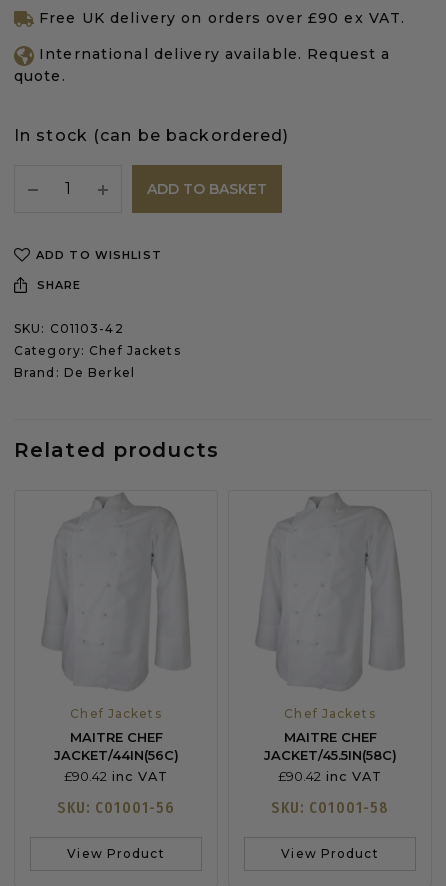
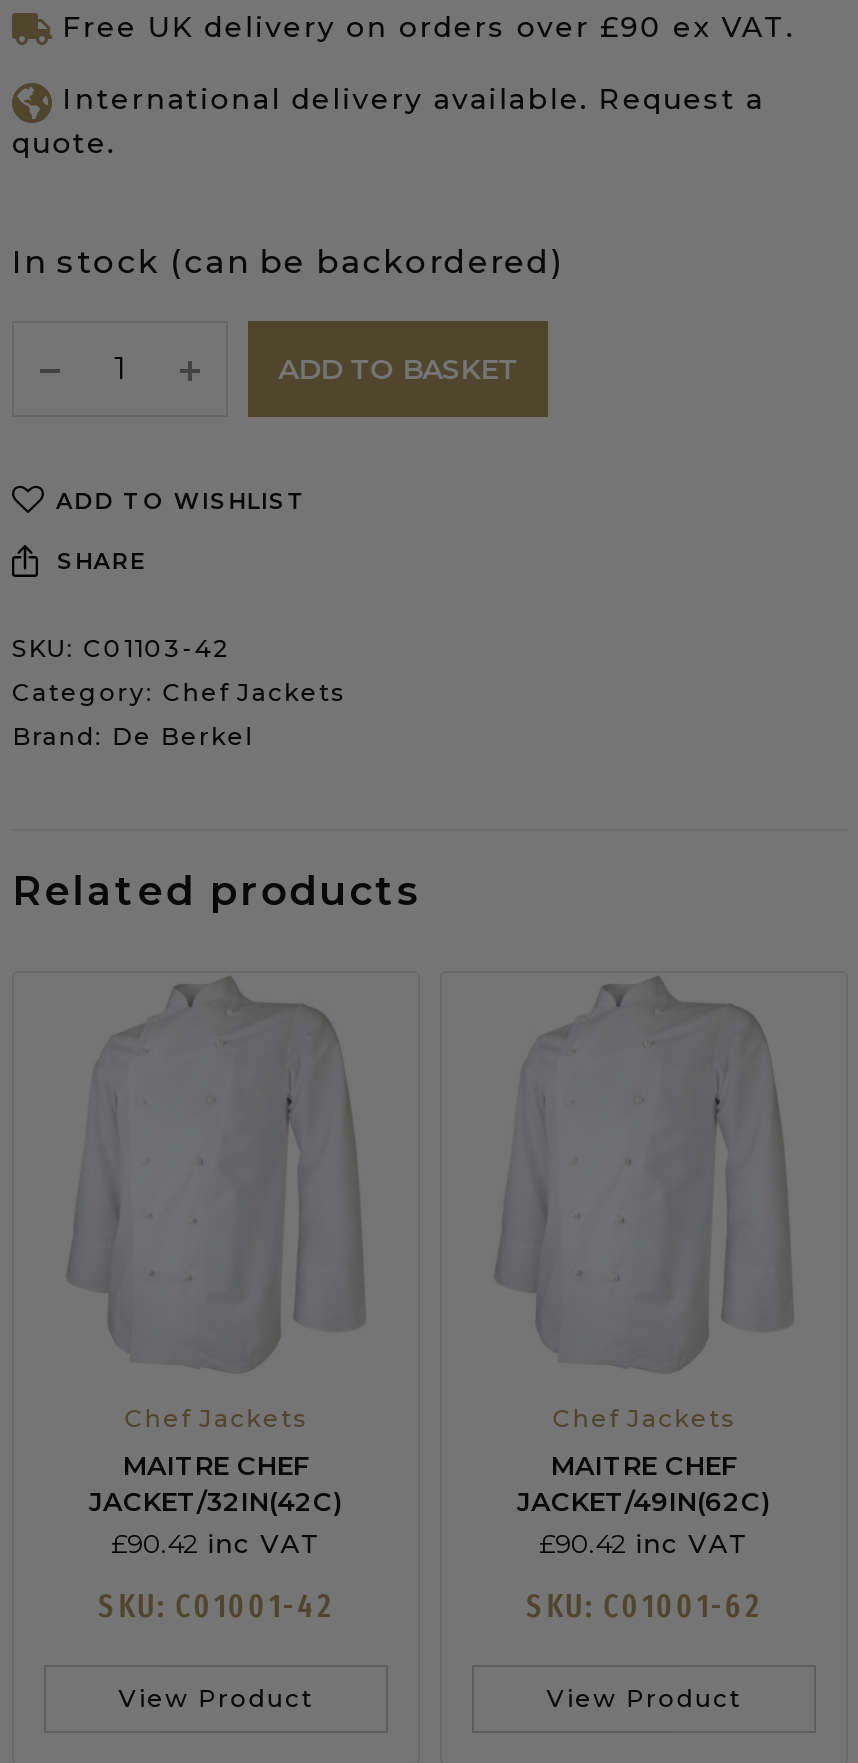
[53,747,178,763] JACKET/44IN(56C) -> [89,1484,343,1516] JACKET/32IN(42C)
[263,747,396,763] JACKET/45.5IN(58C) -> [517,1484,771,1516] JACKET/49IN(62C)
[57,798,175,817] SKU: C01001-56 -> [98,1586,334,1624] SKU: C01001-42
[271,798,389,817] SKU: C01001-58 -> [526,1586,762,1624] SKU: C01001-62

